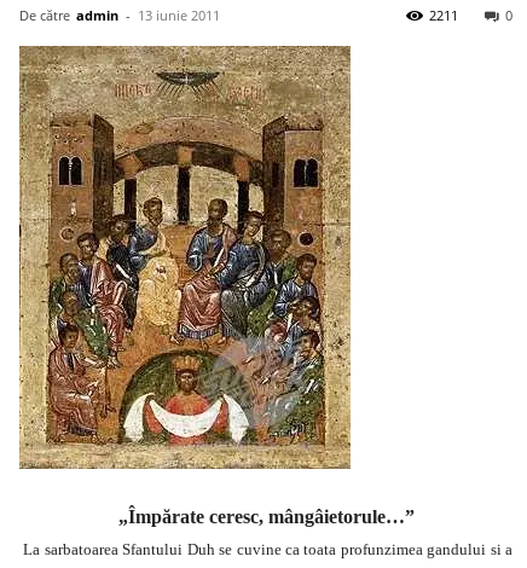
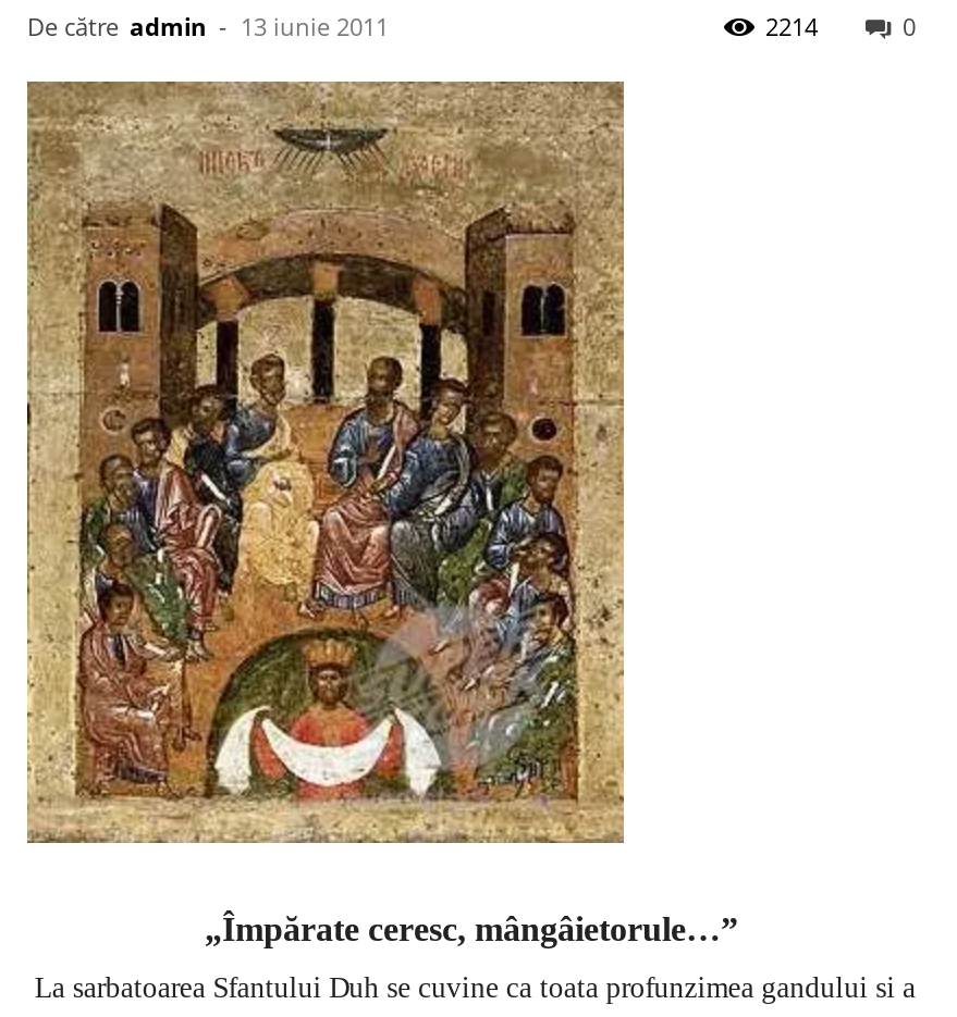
[429,6,458,24] 2211 -> [765,10,818,42] 2214

